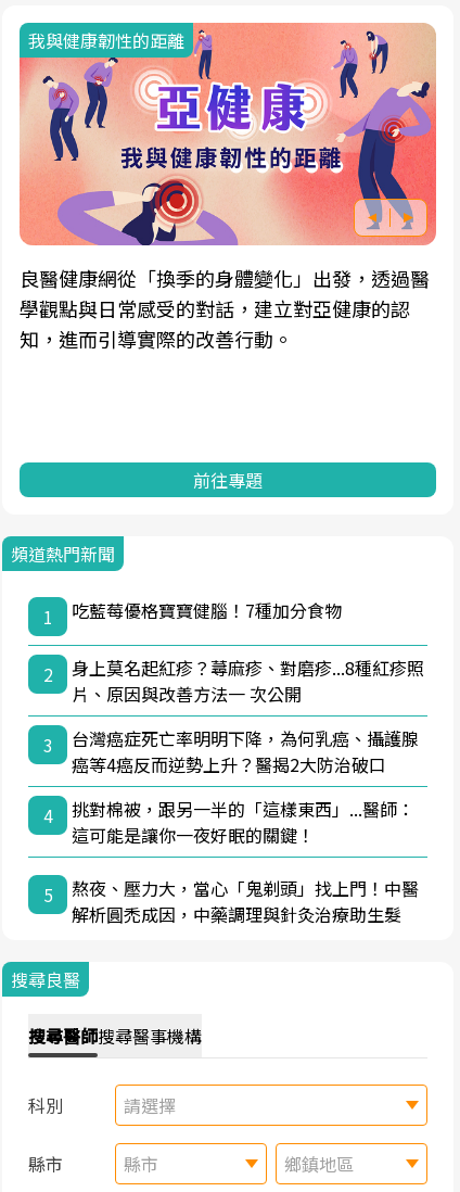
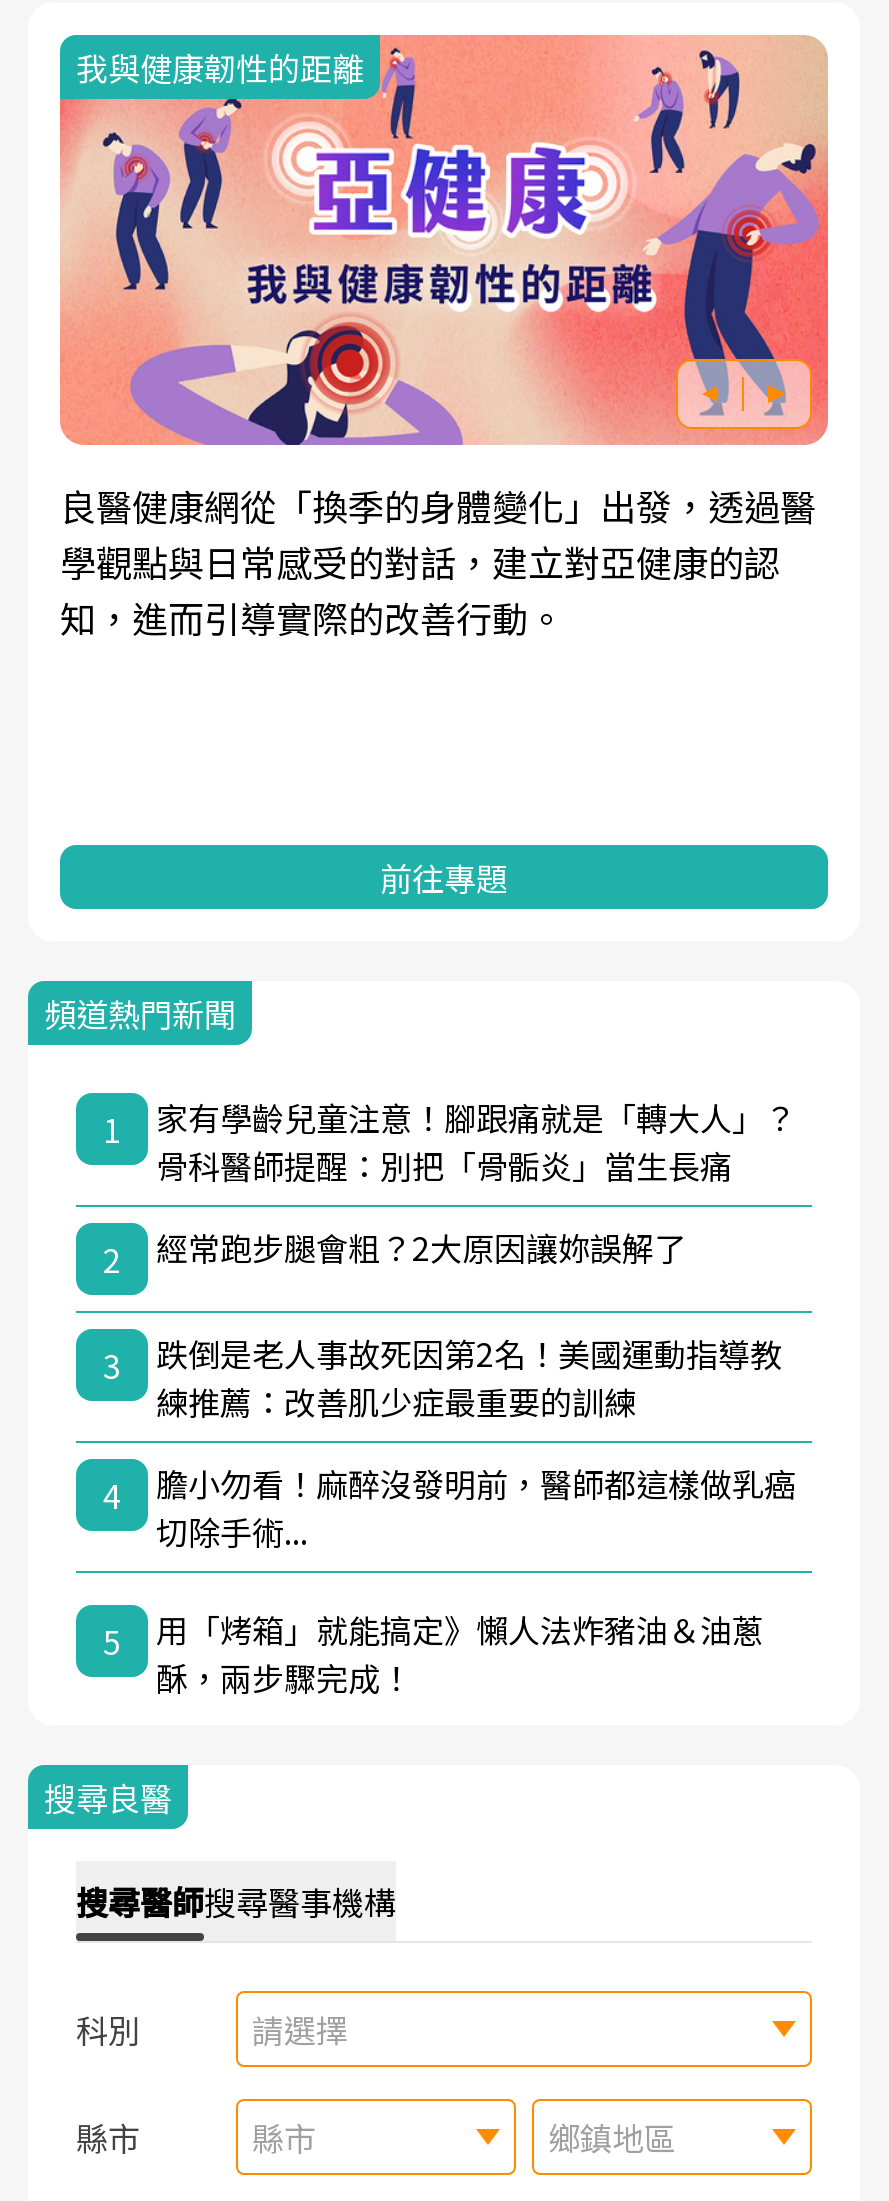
[72,597,342,623] 吃藍莓優格寶寶健腦！7種加分食物 -> [156,1092,796,1188] 家有學齡兒童注意！腳跟痛就是「轉大人」？ | 骨科醫師提醒：別把「骨骺炎」當生長痛
[72,654,424,706] 身上莫名起紅疹？蕁麻疹、對磨疹...8種紅疹照 | 片、原因與改善方法一 次公開 -> [156,1222,686,1270] 經常跑步腿會粗？2大原因讓妳誤解了
[72,725,419,777] 台灣癌症死亡率明明下降，為何乳癌、攝護腺 | 癌等4癌反而逆勢上升？醫揭2大防治破口 -> [156,1328,782,1424] 跌倒是老人事故死因第2名！美國運動指導教 | 練推薦：改善肌少症最重要的訓練
[72,795,414,848] 挑對棉被，跟另一半的「這樣東西」...醫師： | 這可能是讓你一夜好眠的關鍵！ -> [156,1458,796,1554] 膽小勿看！麻醉沒發明前，醫師都這樣做乳癌 | 切除手術...
[72,875,419,927] 熬夜、壓力大，當心「鬼剃頭」找上門！中醫 | 解析圓禿成因，中藥調理與針灸治療助生髮 -> [156,1604,764,1700] 用「烤箱」就能搞定》懶人法炸豬油＆油蔥 | 酥，兩步驟完成！

